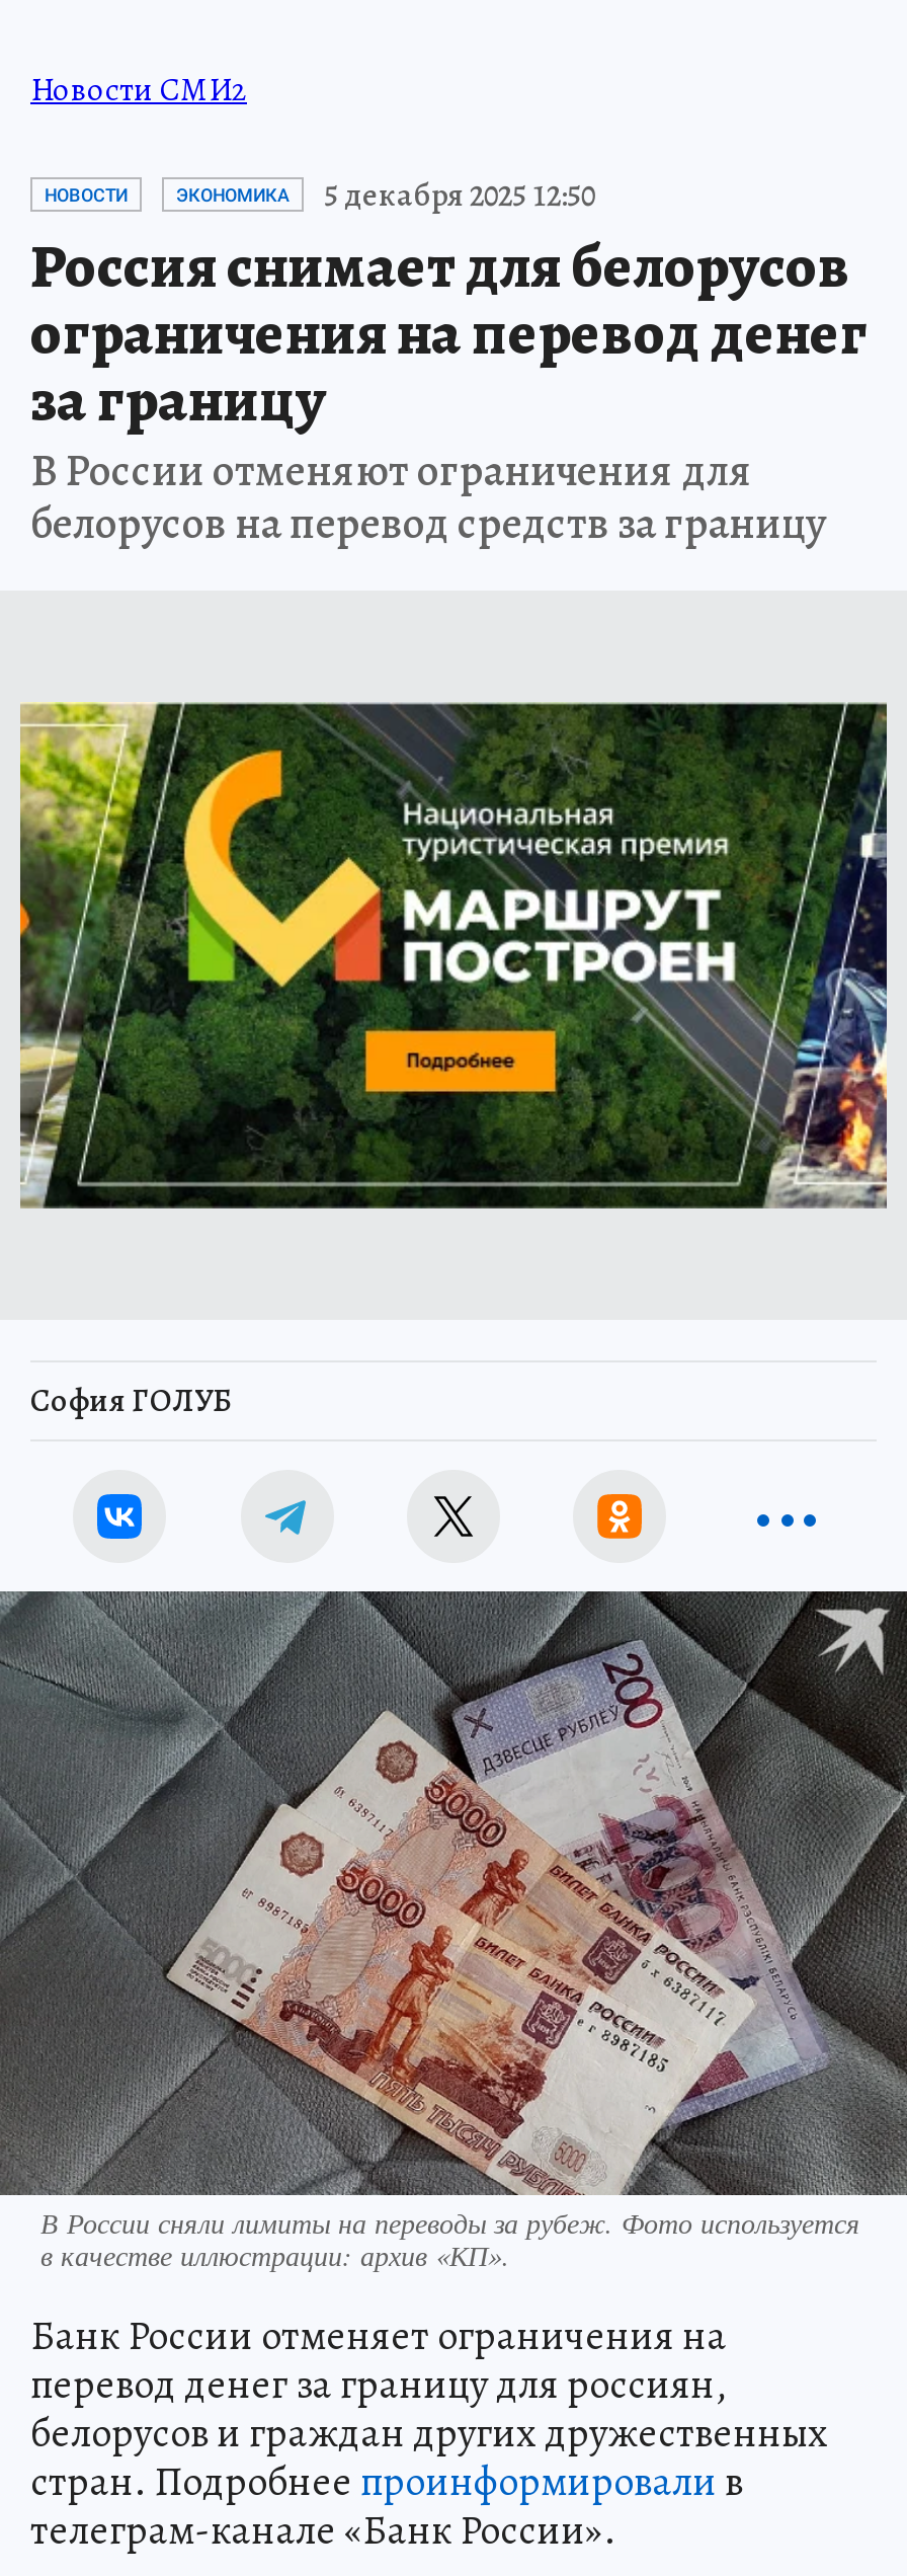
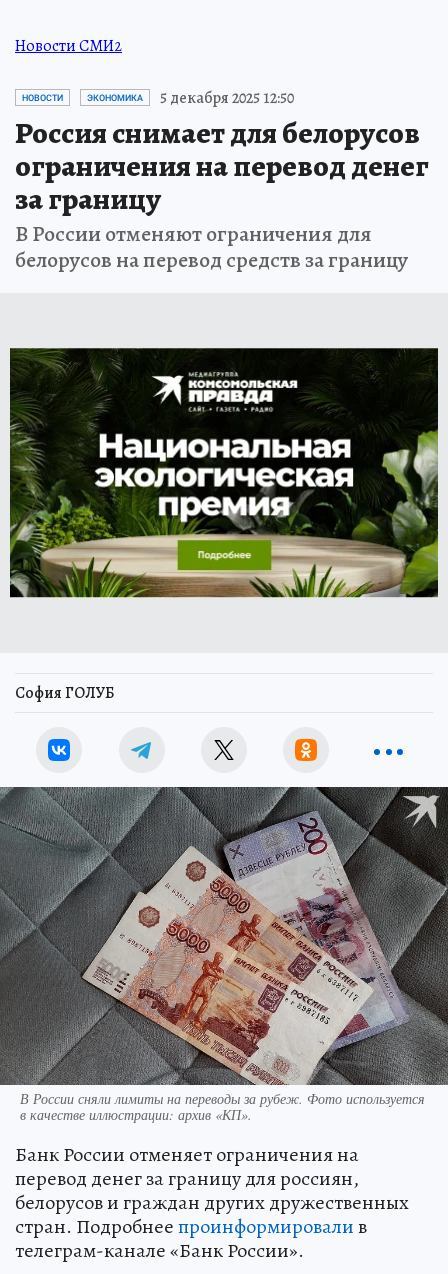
[18,702,889,1211] [image] -> [9,347,439,598] [image]

